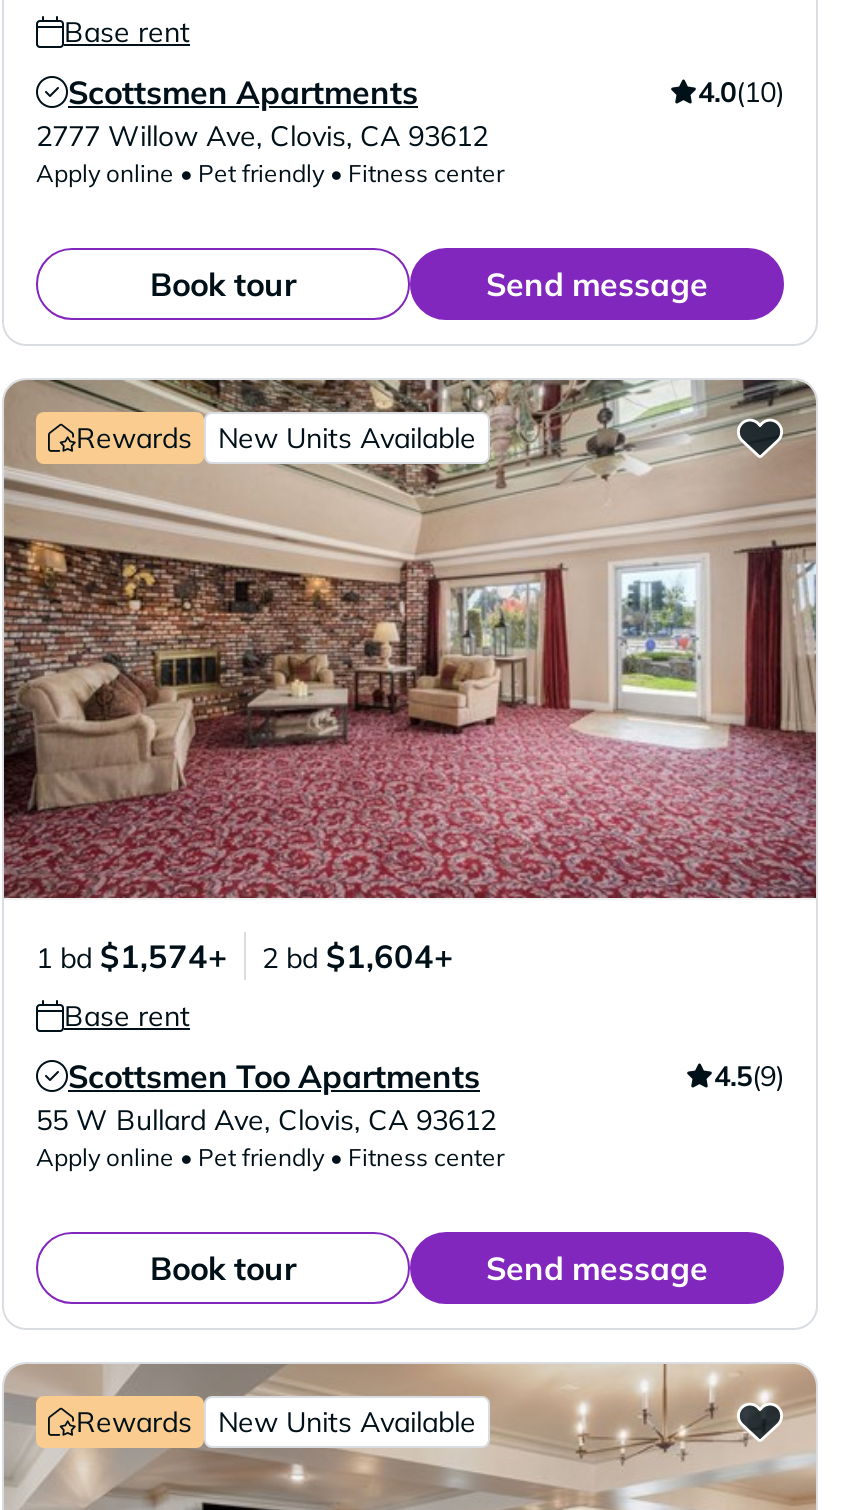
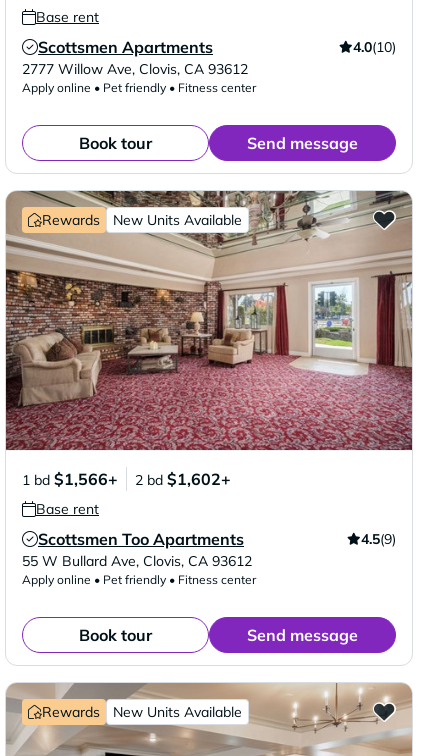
[36,936,228,976] 1 bd $1,574+ -> [22,469,118,489] 1 bd $1,566+
[262,936,454,976] 2 bd $1,604+ -> [135,469,231,489] 2 bd $1,602+

